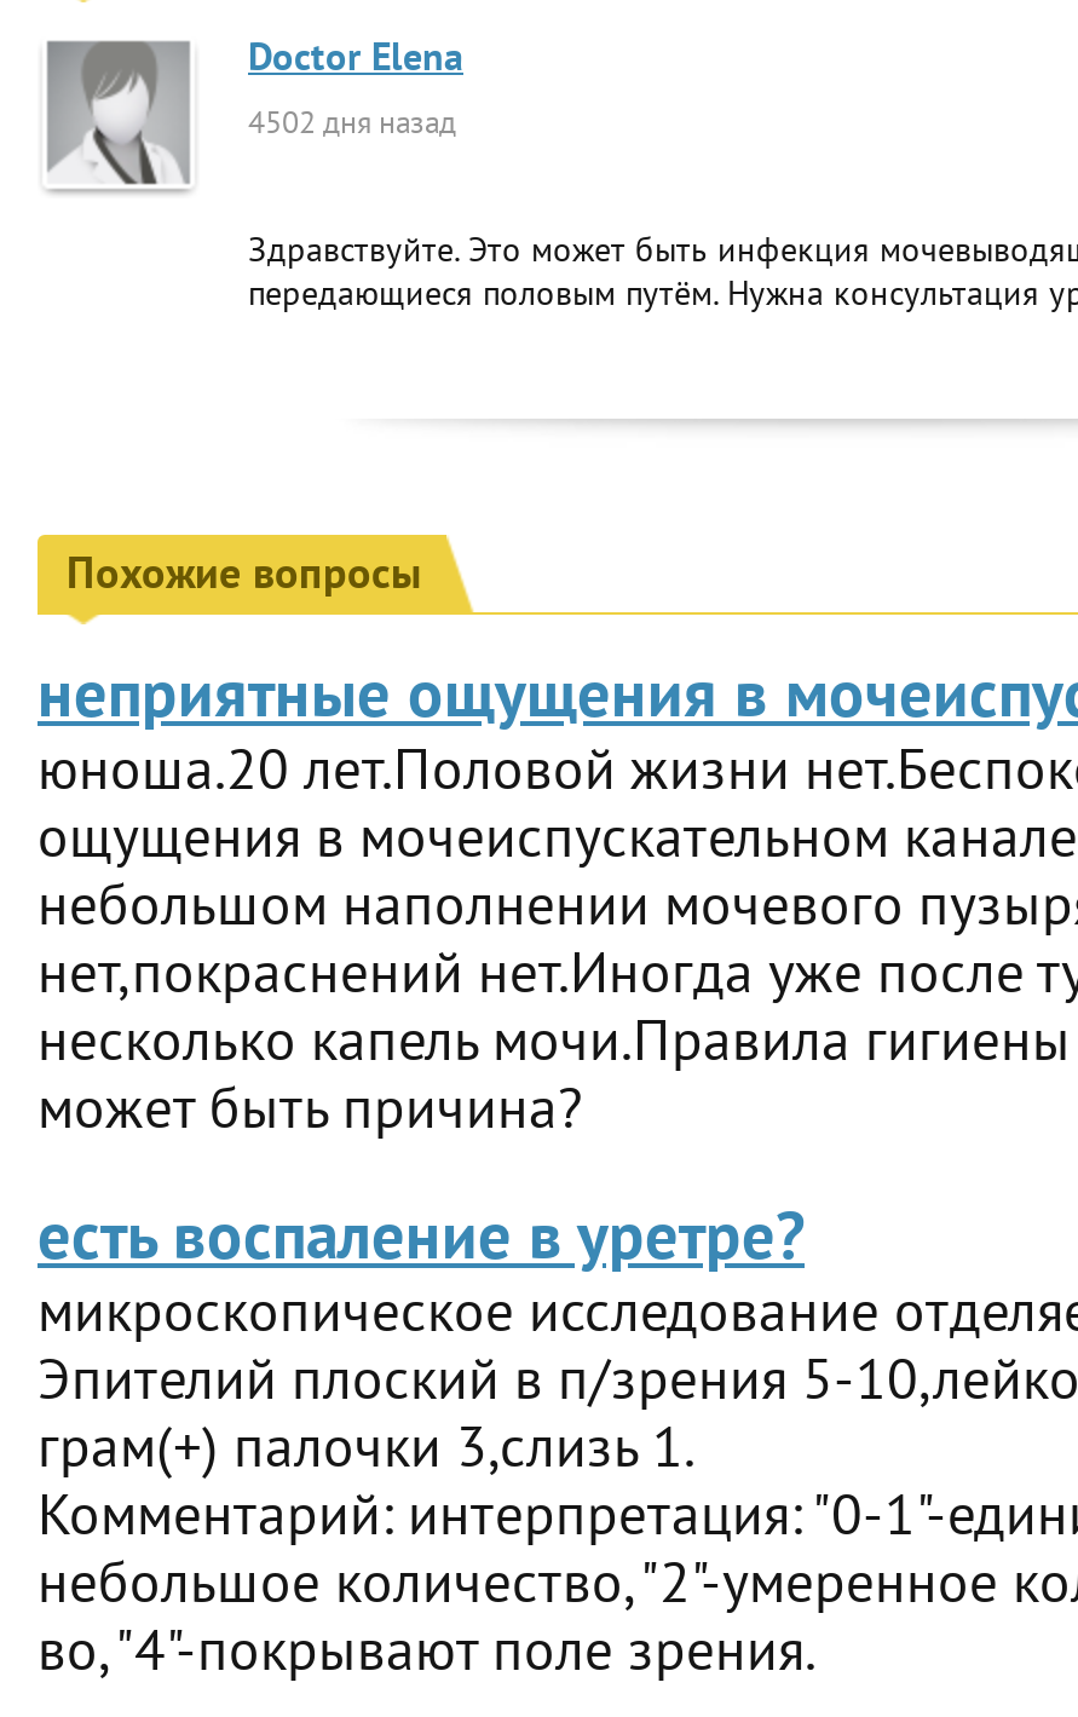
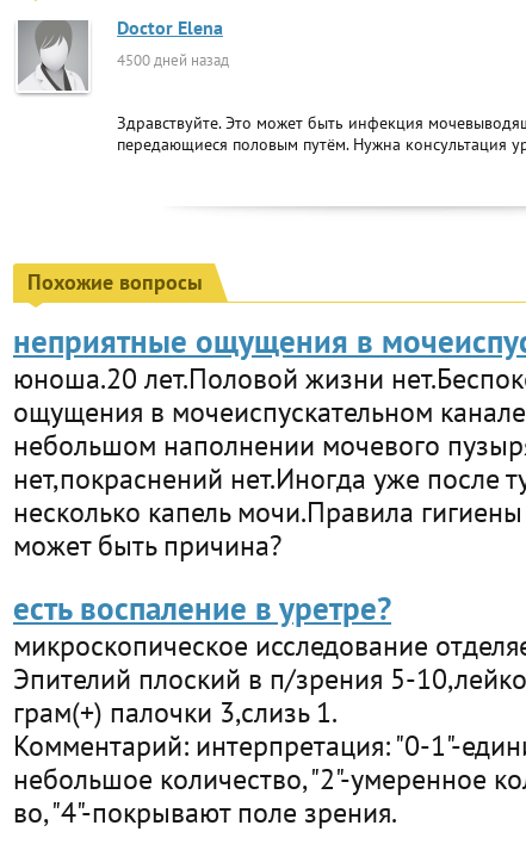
[248,102,456,143] 4502 дня назад -> [117,50,229,70] 4500 дней назад

